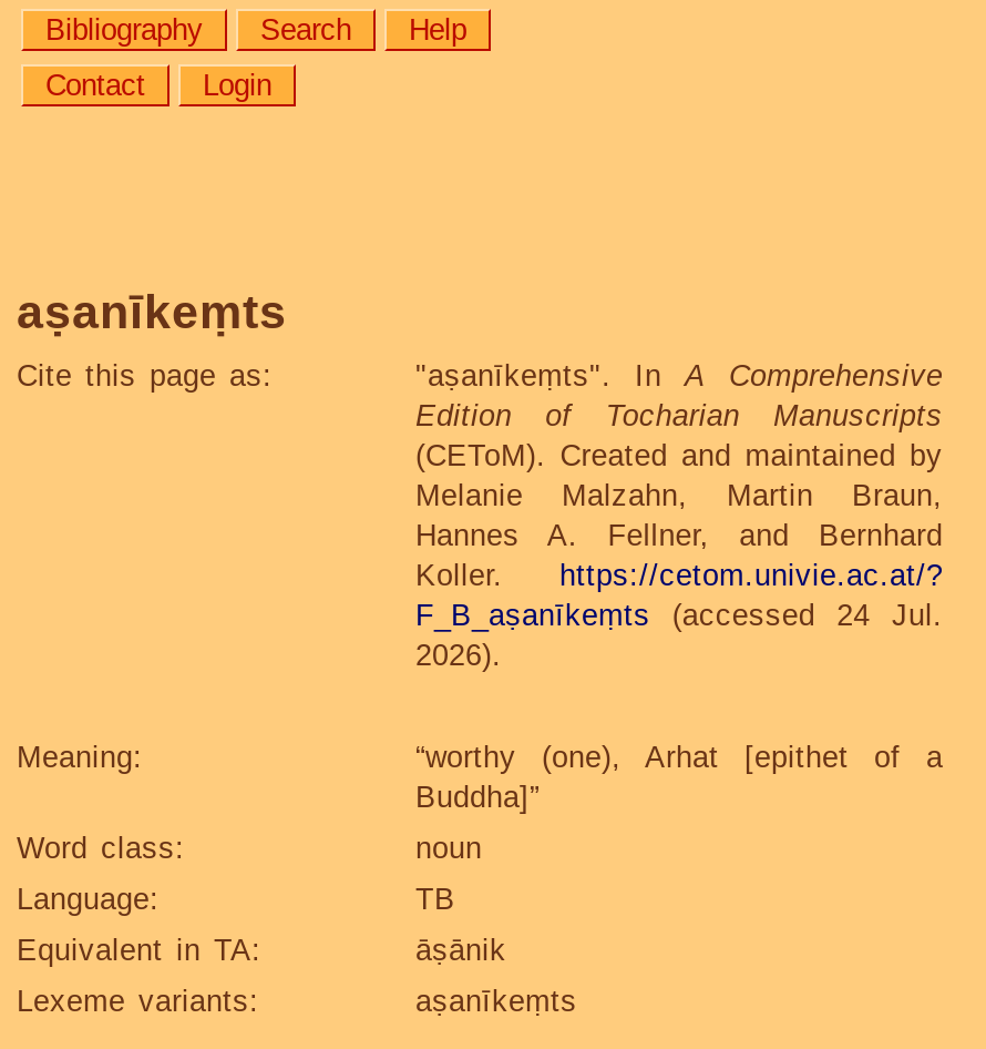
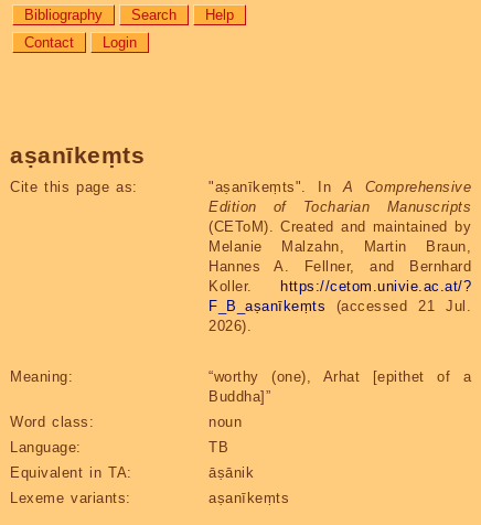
[415,599,943,633] F_B_aṣanīkeṃts (accessed 24 Jul. -> [209,298,471,315] F_B_aṣanīkeṃts (accessed 21 Jul.

